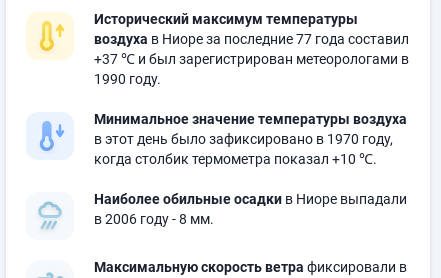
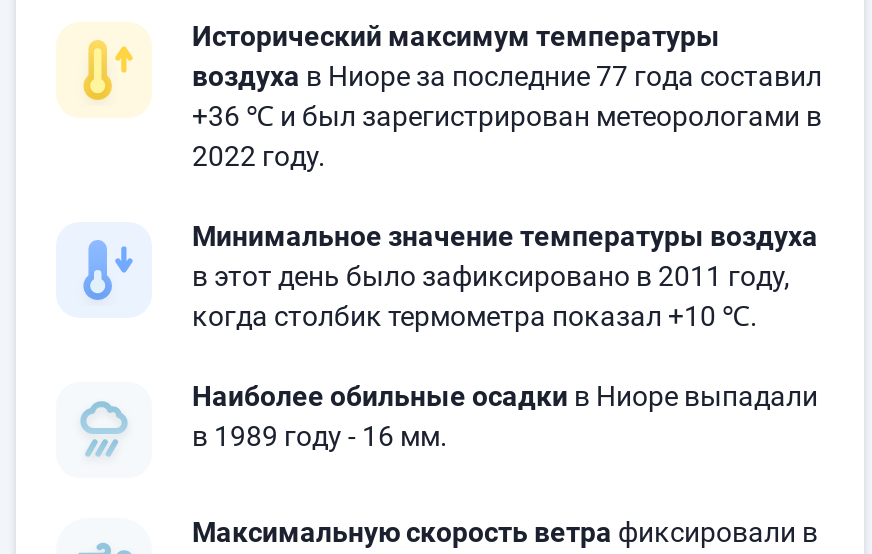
[94,51,409,67] +37 ℃ и был зарегистрирован метеорологами в -> [192,100,822,132] +36 ℃ и был зарегистрирован метеорологами в
[94,71,161,87] 1990 году. -> [192,140,326,172] 2022 году.
[94,131,393,147] в этот день было зафиксировано в 1970 году, -> [192,260,790,292] в этот день было зафиксировано в 2011 году,
[94,211,214,227] в 2006 году - 8 мм. -> [192,420,448,452] в 1989 году - 16 мм.

